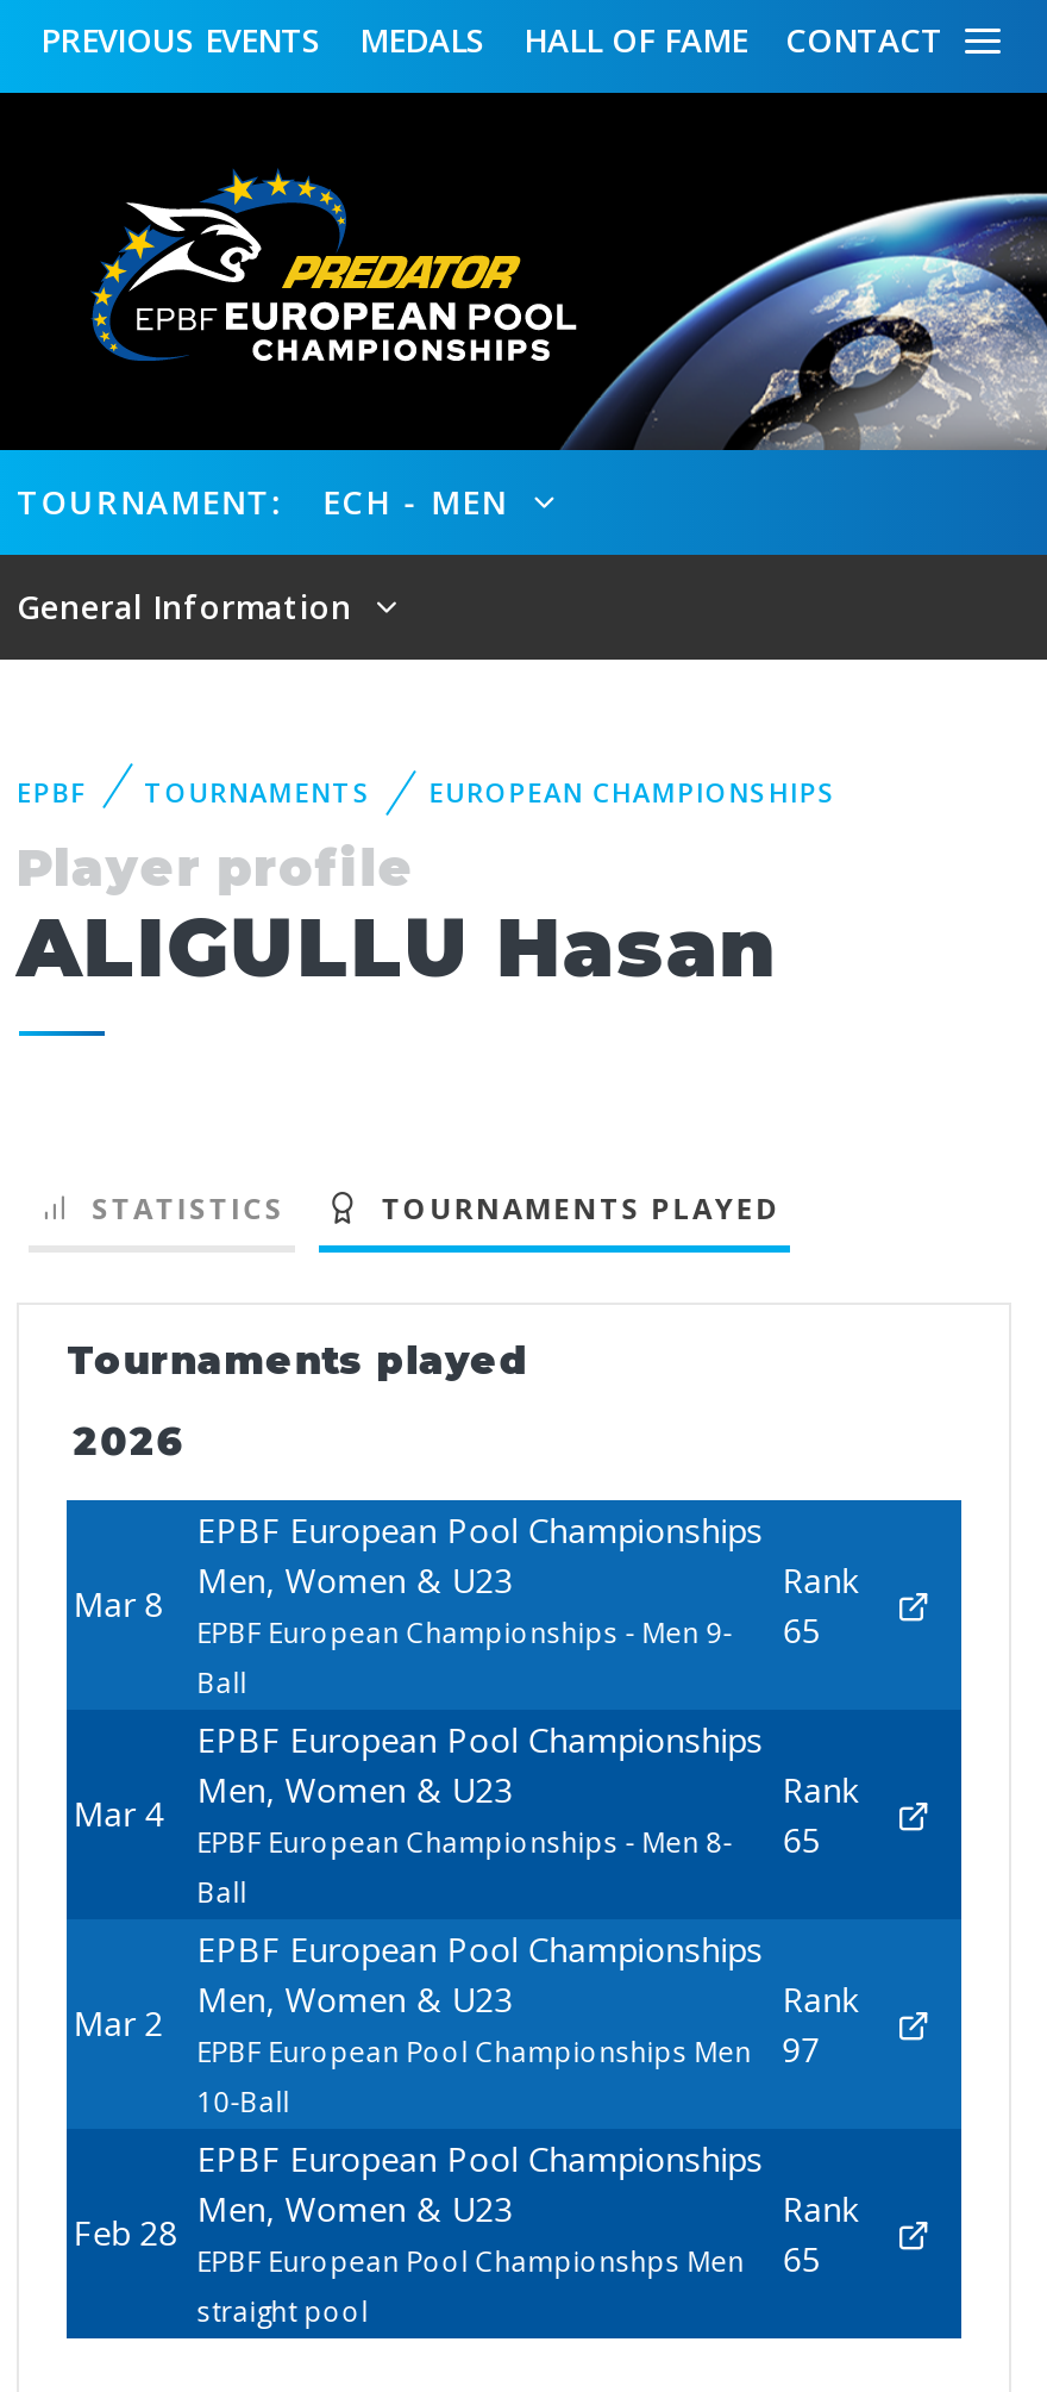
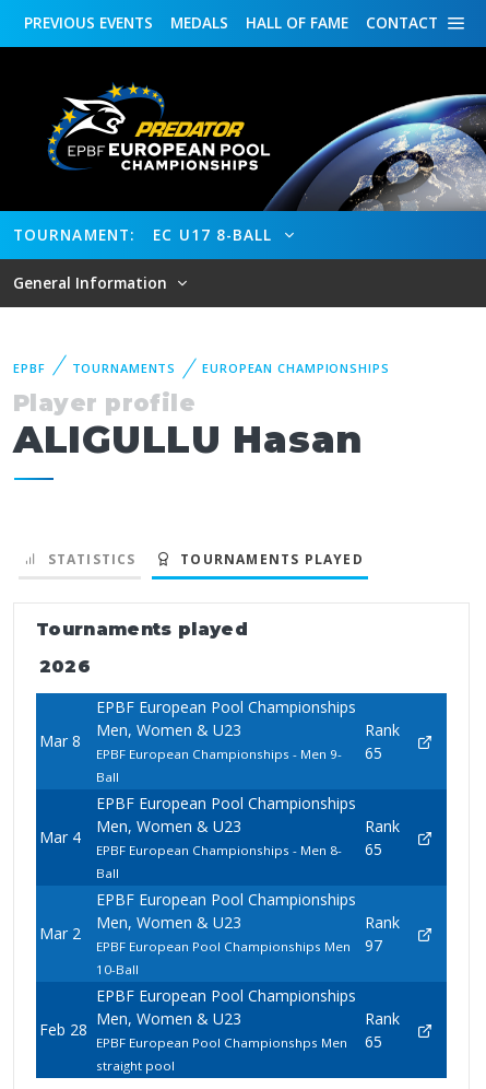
[322,479,519,524] ECH - MEN -> [153,224,278,245] EC U17 8-BALL

